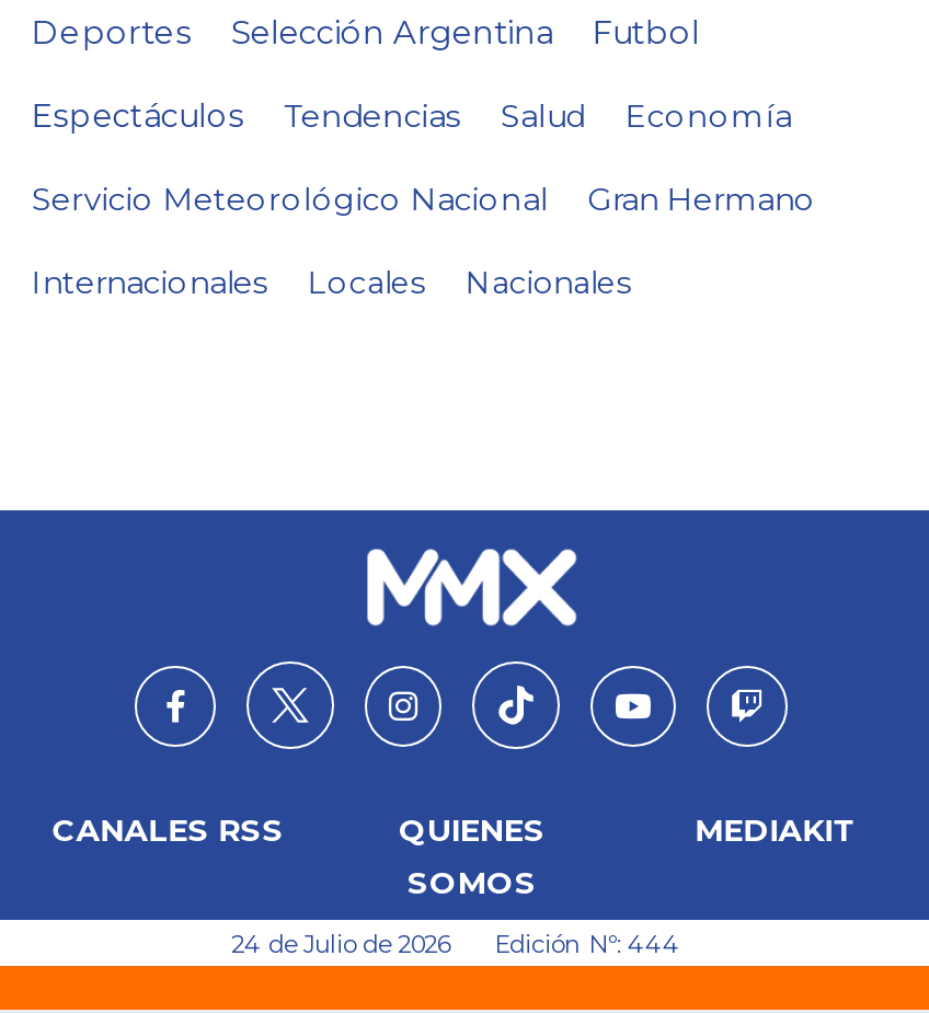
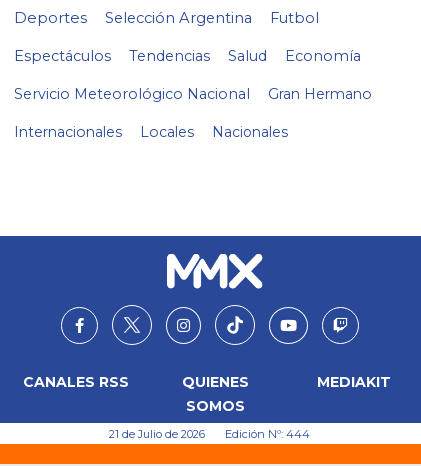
[231,928,680,959] 24 de Julio de 2026 Edición Nº: 444 -> [109,427,310,441] 21 de Julio de 2026 Edición Nº: 444

